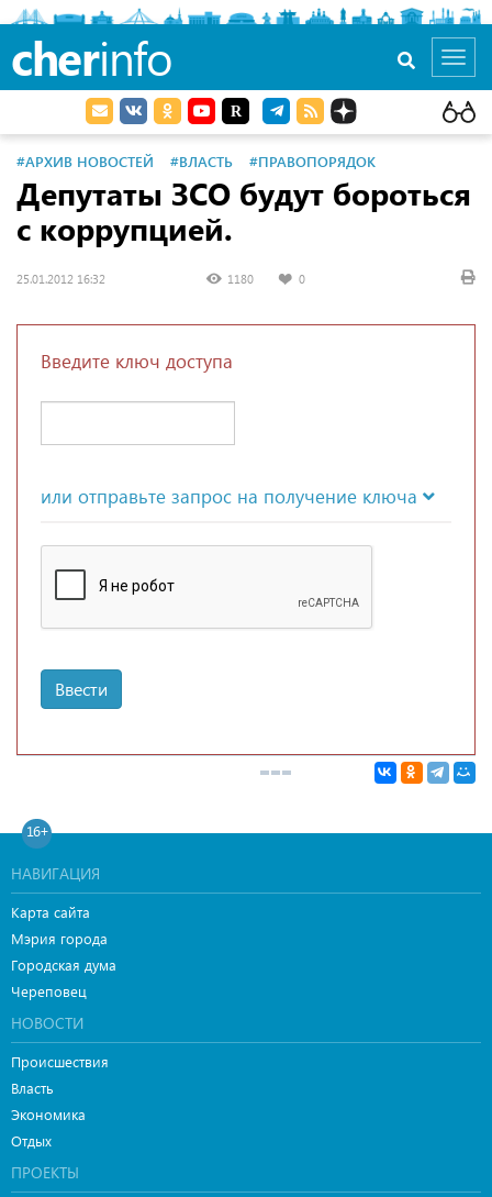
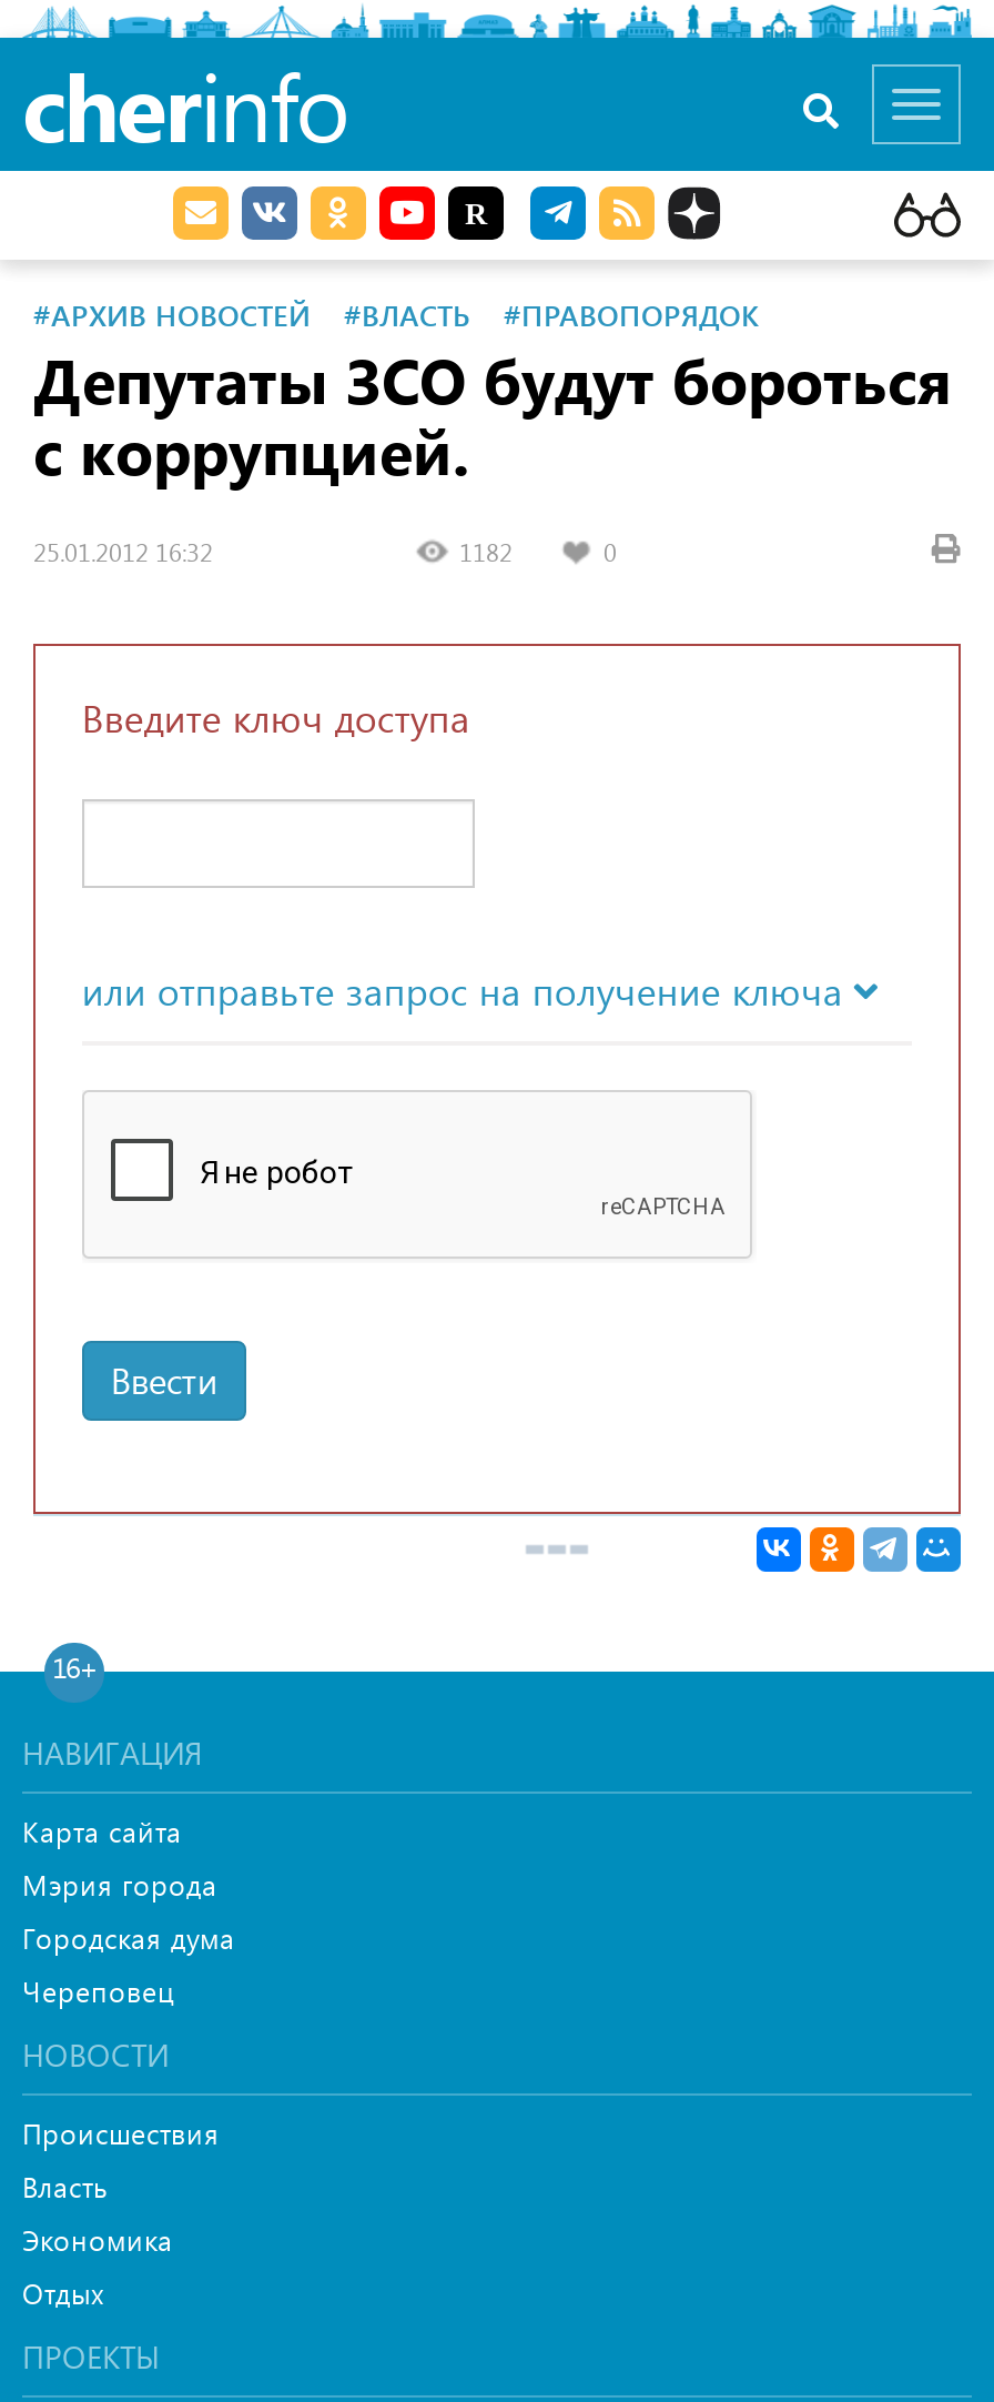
[224,271,254,286] 1180 -> [453,537,513,566] 1182

